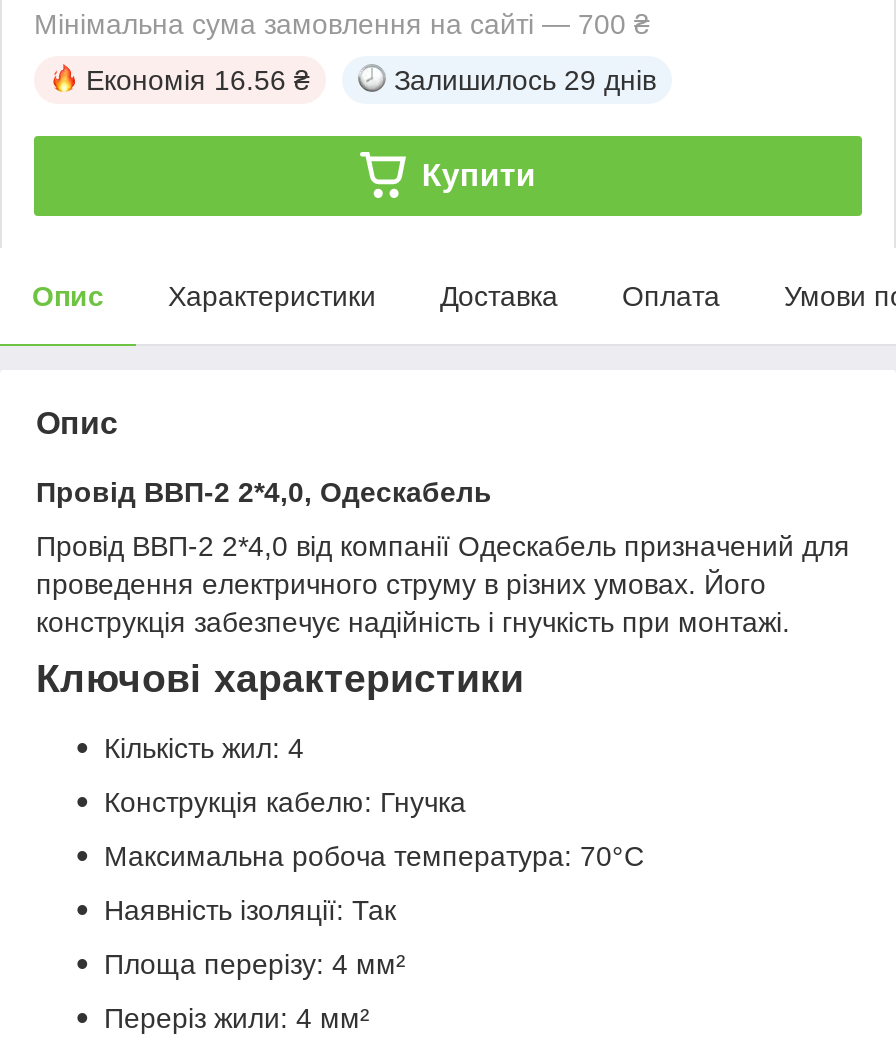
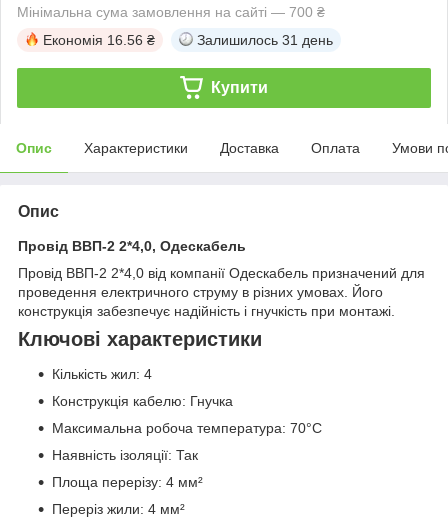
[394,64,656,96] Залишилось 29 днів -> [197,32,333,48] Залишилось 31 день

